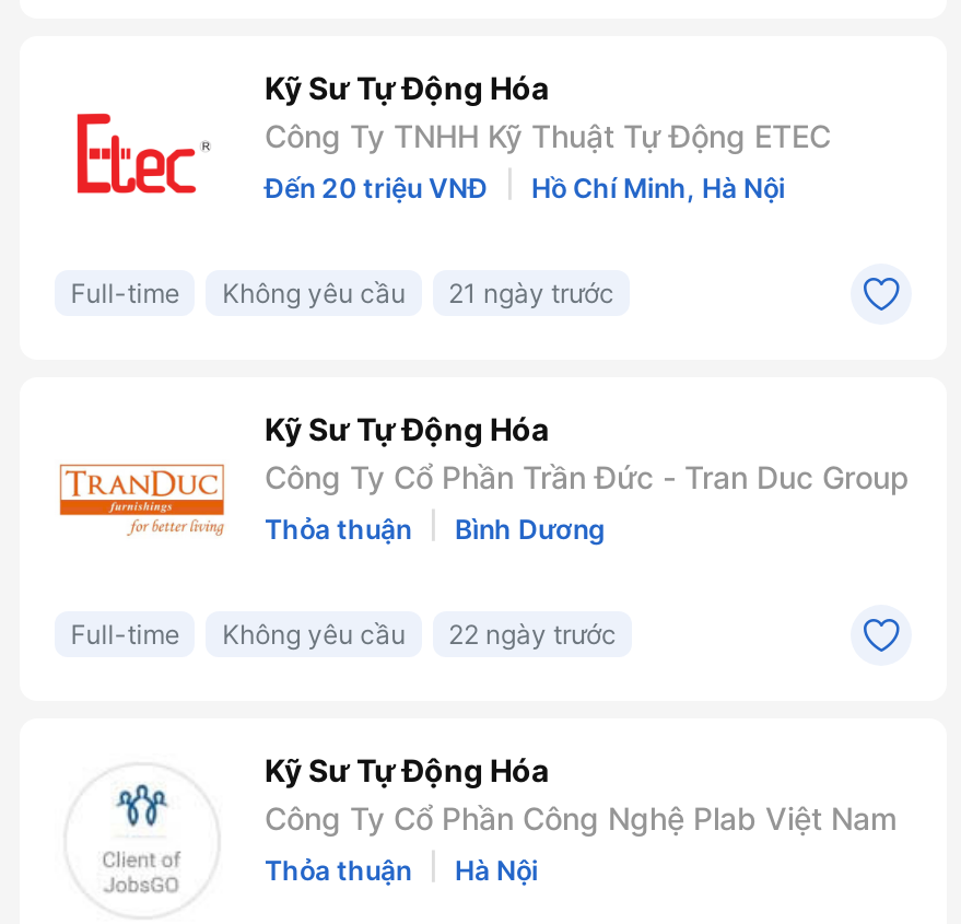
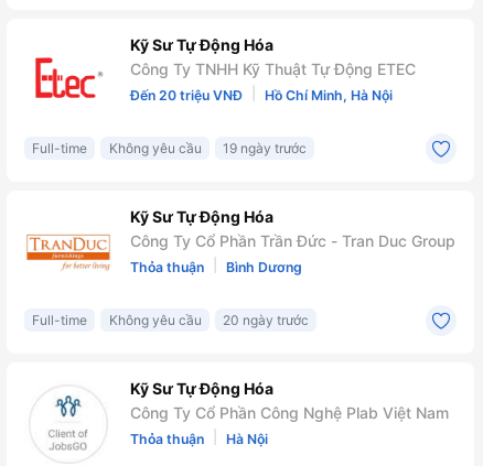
[70,276,614,309] Full-time Không yêu cầu 21 ngày trước -> [32,139,306,156] Full-time Không yêu cầu 19 ngày trước
[70,617,616,650] Full-time Không yêu cầu 22 ngày trước -> [32,311,309,328] Full-time Không yêu cầu 20 ngày trước

